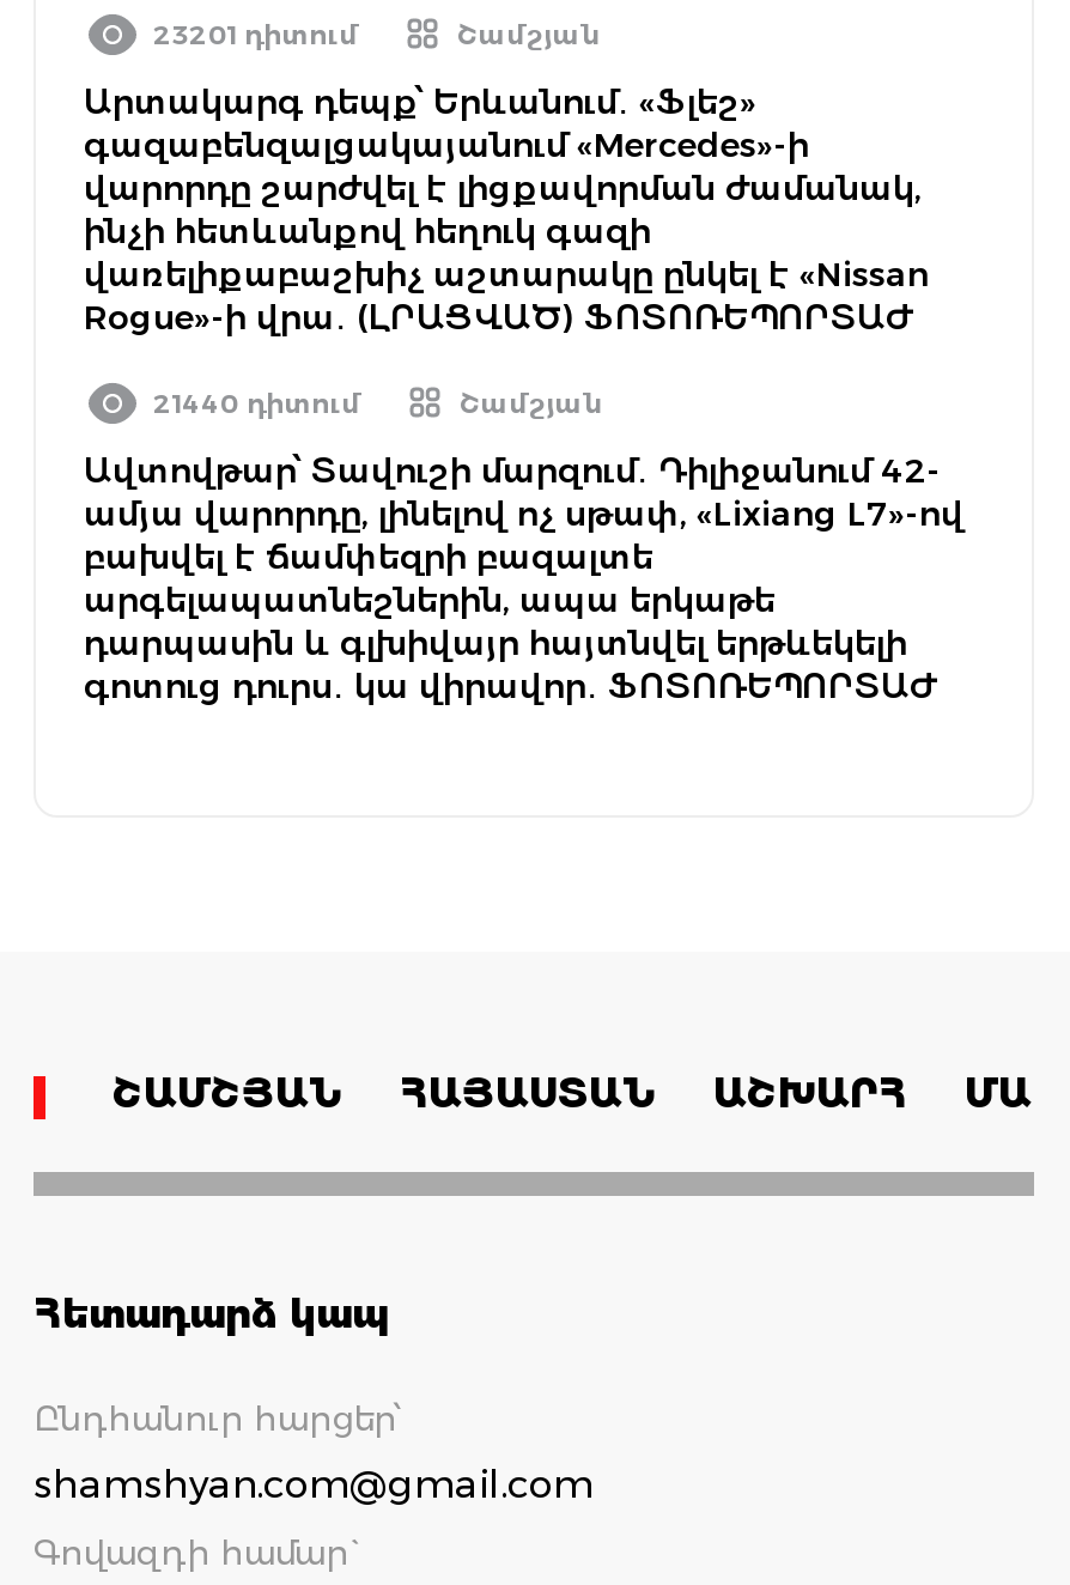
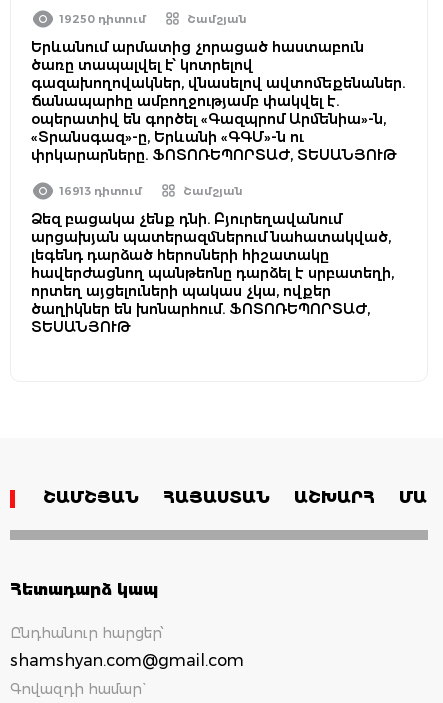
[153,17,359,51] 23201 դիտում -> [60,12,146,26] 19250 դիտում
[84,79,929,338] Արտակարգ դեպք՝ Երևանում․ «Ֆլեշ» | գազաբենզալցակայանում «Mercedes»-ի | վարորդը շարժվել է լիցքավորման ժամանակ, | ինչի հետևանքով հեղուկ գազի | վառելիքաբաշխիչ աշտարակը ընկել է «Nissan | Rogue»-ի վրա․ (ԼՐԱՑՎԱԾ) ՖՈՏՈՌԵՊՈՐՏԱԺ -> [31,38,405,164] Երևանում արմատից չորացած հաստաբուն | ծառը տապալվել է՝ կոտրելով | գազախողովակներ, վնասելով ավտոմեքենաներ. | ճանապարհը ամբողջությամբ փակվել է. | օպերատիվ են գործել «Գազպրոմ Արմենիա»-ն, | «Տրանսգազ»-ը, Երևանի «ԳԳՄ»-ն ու | փրկարարները. ՖՈՏՈՌԵՊՈՐՏԱԺ, ՏԵՍԱՆՅՈՒԹ
[153,386,361,419] 21440 դիտում -> [60,184,142,198] 16913 դիտում
[84,448,965,707] Ավտովթար՝ Տավուշի մարզում․ Դիլիջանում 42- | ամյա վարորդը, լինելով ոչ սթափ, «Lixiang L7»-ով | բախվել է ճամփեզրի բազալտե | արգելապատնեշներին, ապա երկաթե | դարպասին և գլխիվայր հայտնվել երթևեկելի | գոտուց դուրս․ կա վիրավոր․ ՖՈՏՈՌԵՊՈՐՏԱԺ -> [31,210,394,336] Ձեզ բացակա չենք դնի. Բյուրեղավանում | արցախյան պատերազմներում նահատակված, | լեգենդ դարձած հերոսների հիշատակը | հավերժացնող պանթեոնը դարձել է սրբատեղի, | որտեղ այցելուների պակաս չկա, ովքեր | ծաղիկներ են խոնարհում. ՖՈՏՈՌԵՊՈՐՏԱԺ, | ՏԵՍԱՆՅՈՒԹ

